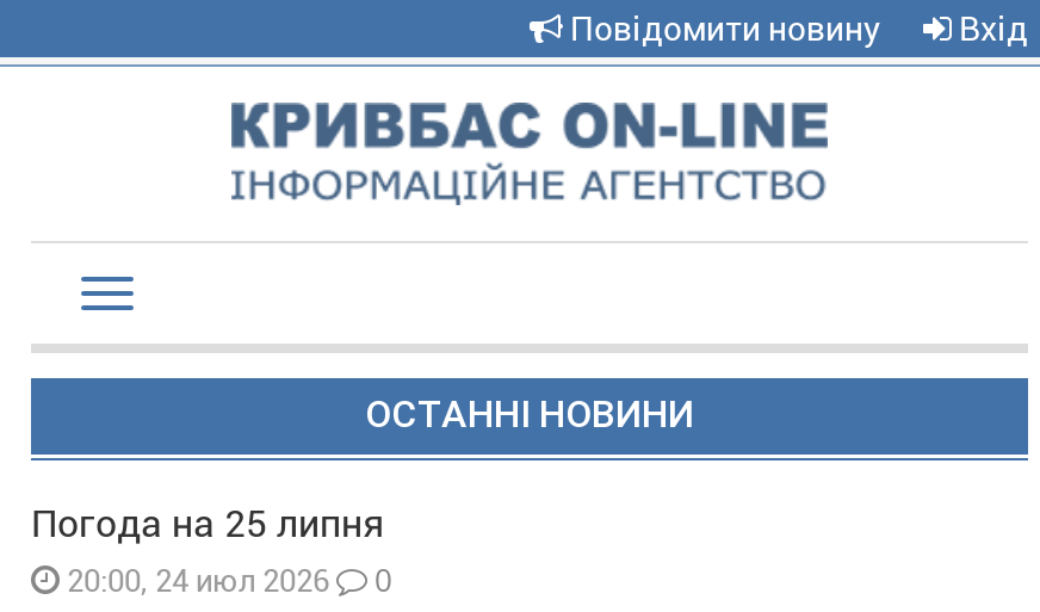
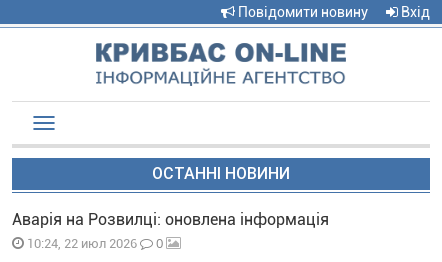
[31,502,384,600] Погода на 25 липня | 20:00, 24 июл 2026 -> [12,210,329,251] Аварія на Розвилці: оновлена інформація | 10:24, 22 июл 2026

